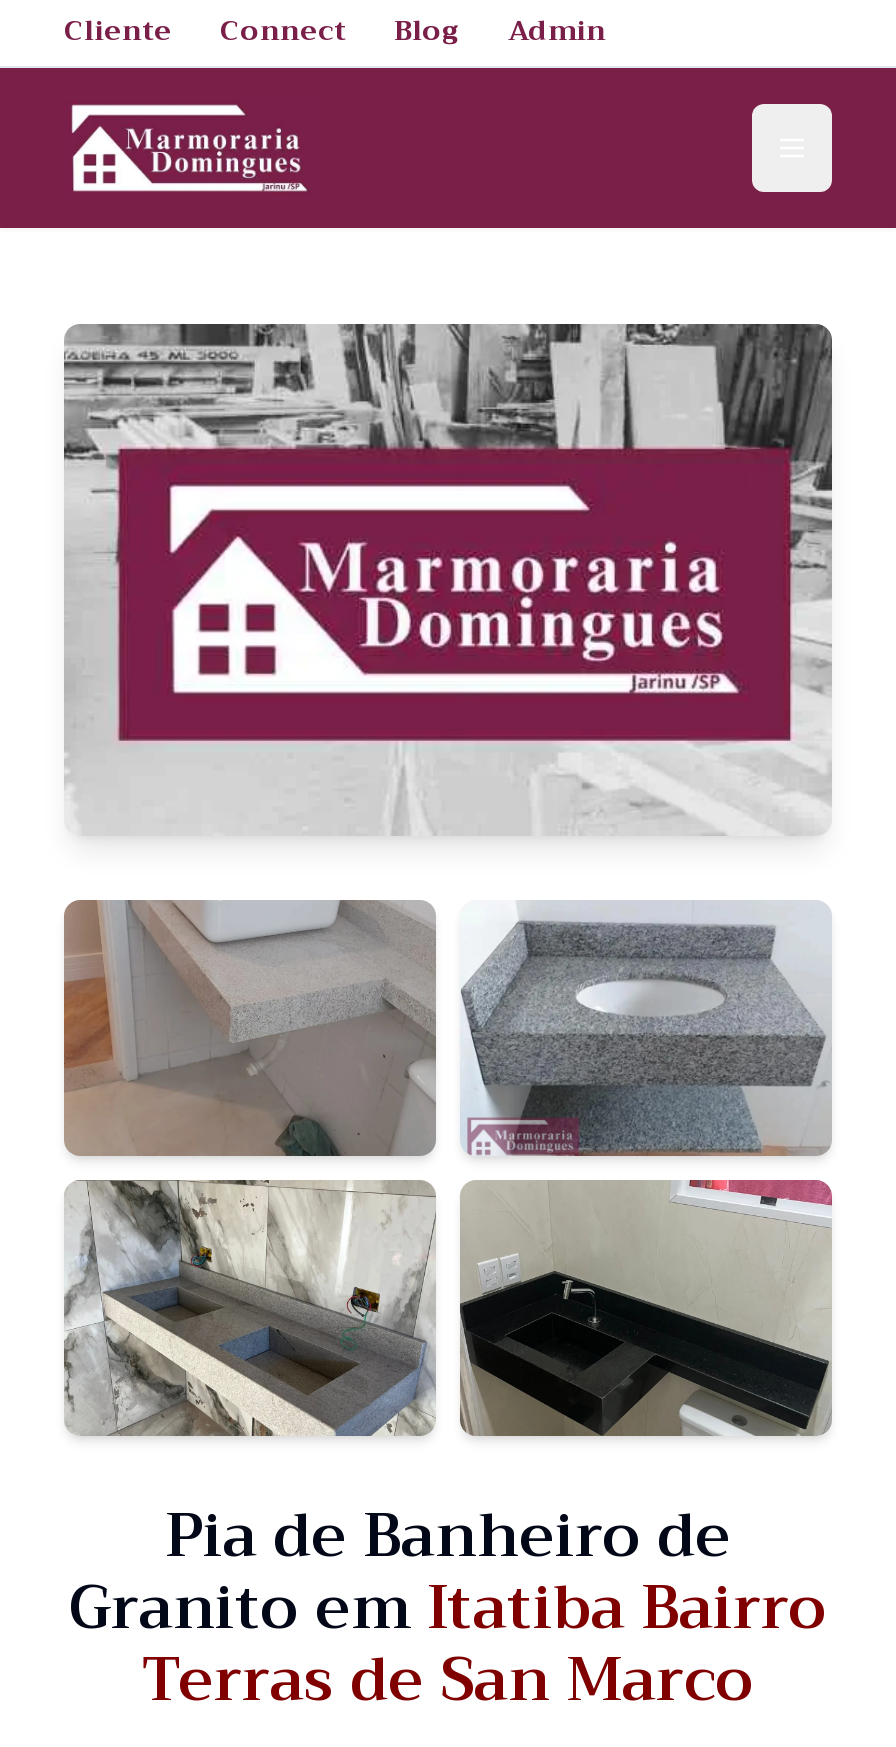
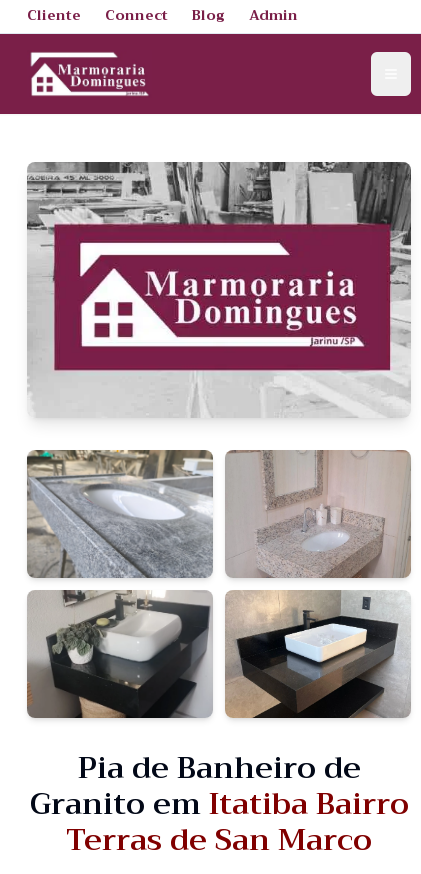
[64,900,438,1156] [image] -> [27,449,213,578] [image]
[462,900,830,1156] [image] -> [225,449,411,578] [image]
[64,1180,434,1438] [image] -> [27,590,211,719] [image]
[460,1178,832,1438] [image] -> [225,590,410,719] [image]

